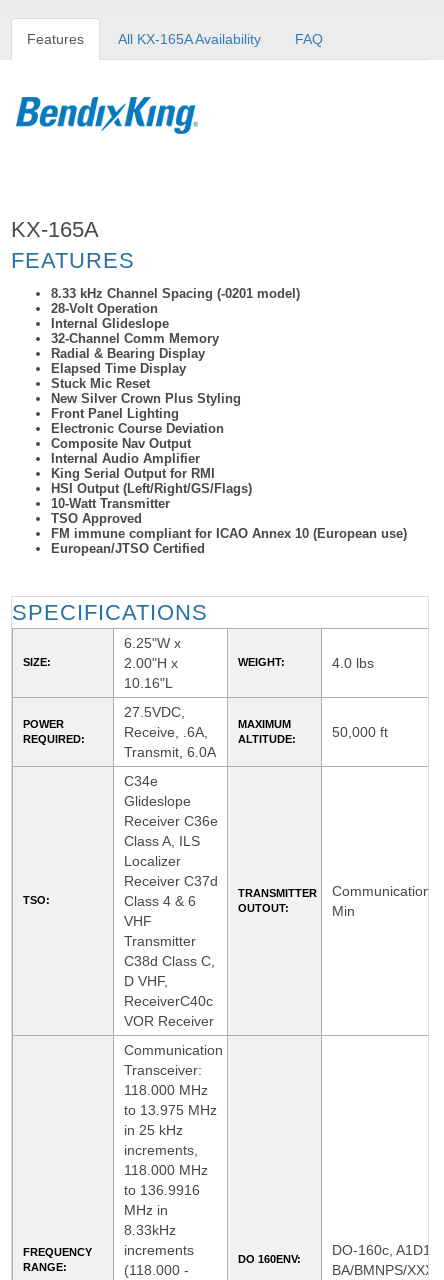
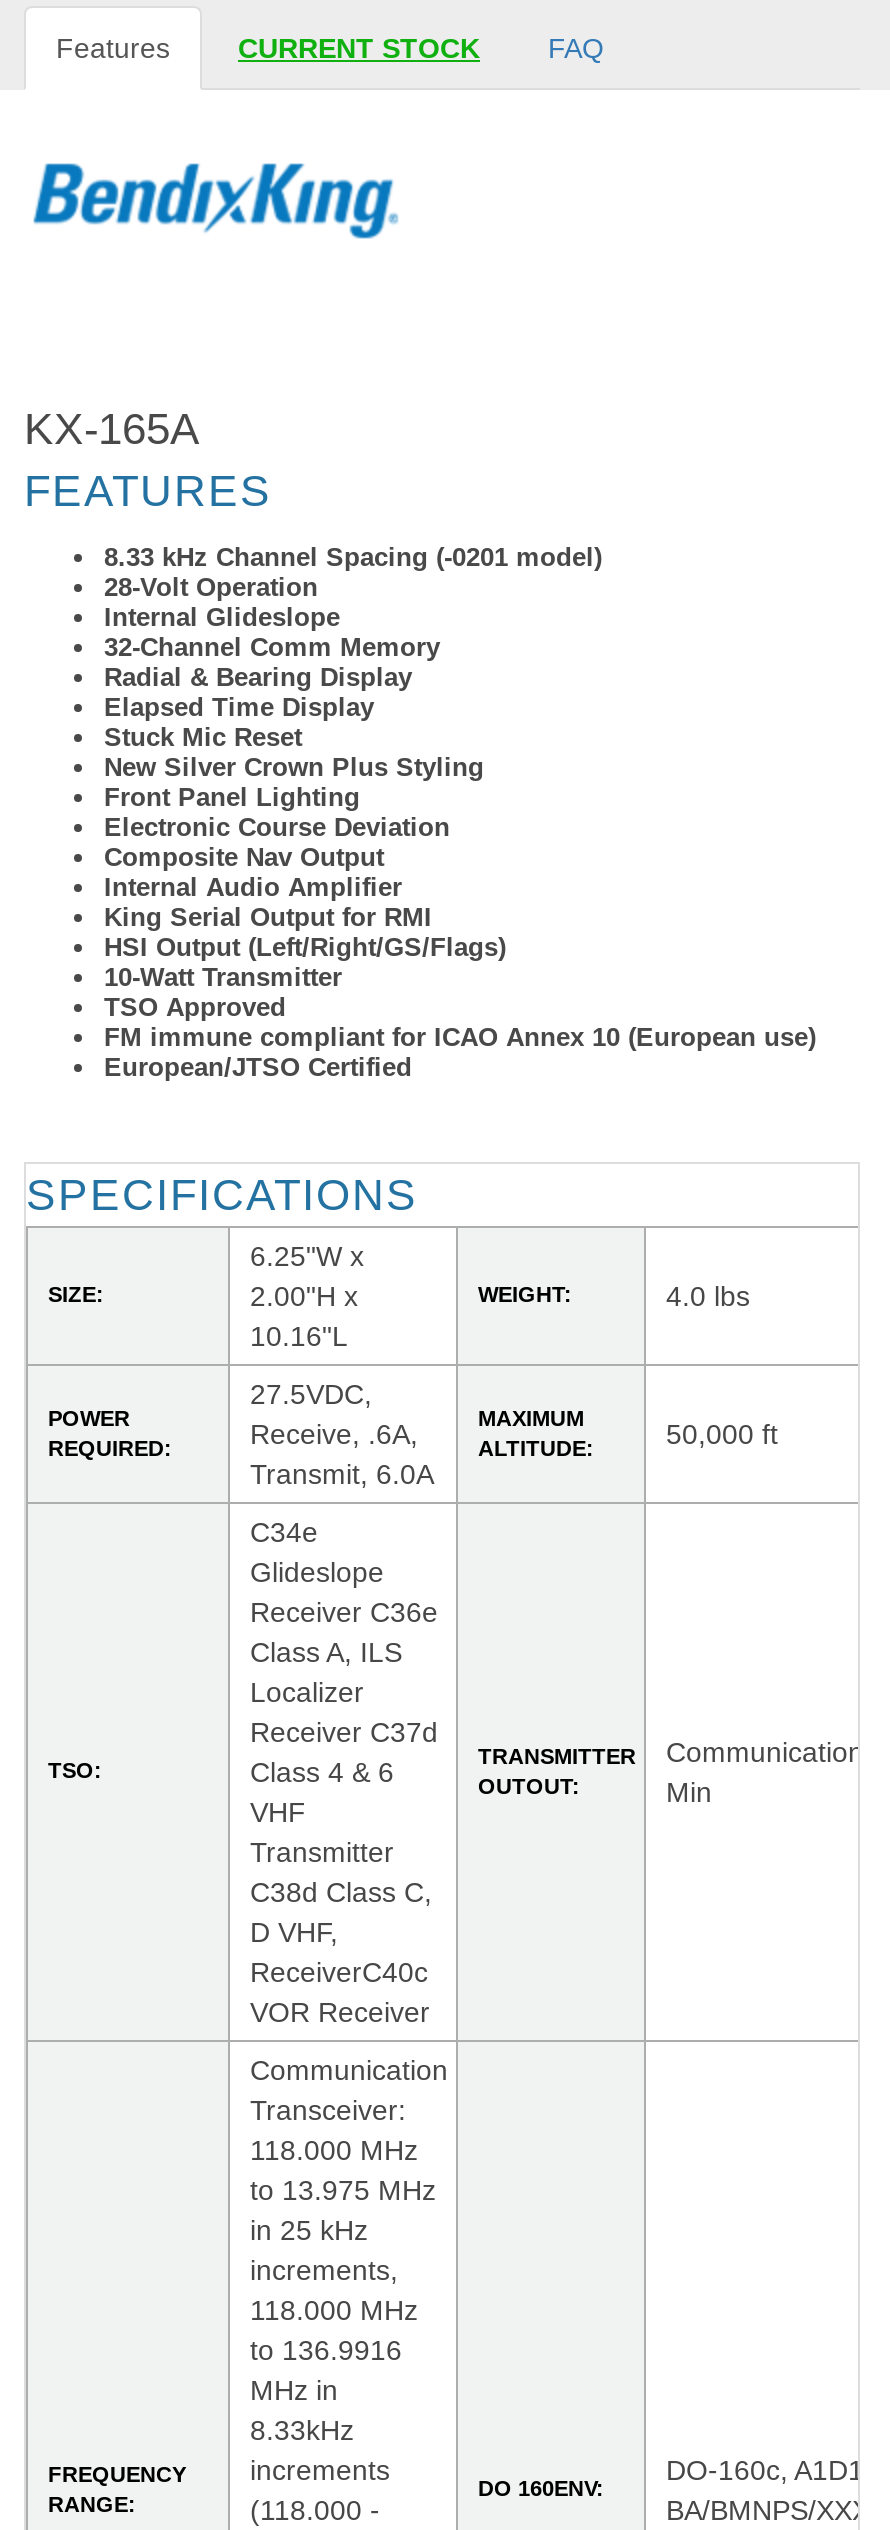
[118,31,261,47] All KX-165A Availability -> [238,32,480,64] CURRENT STOCK

